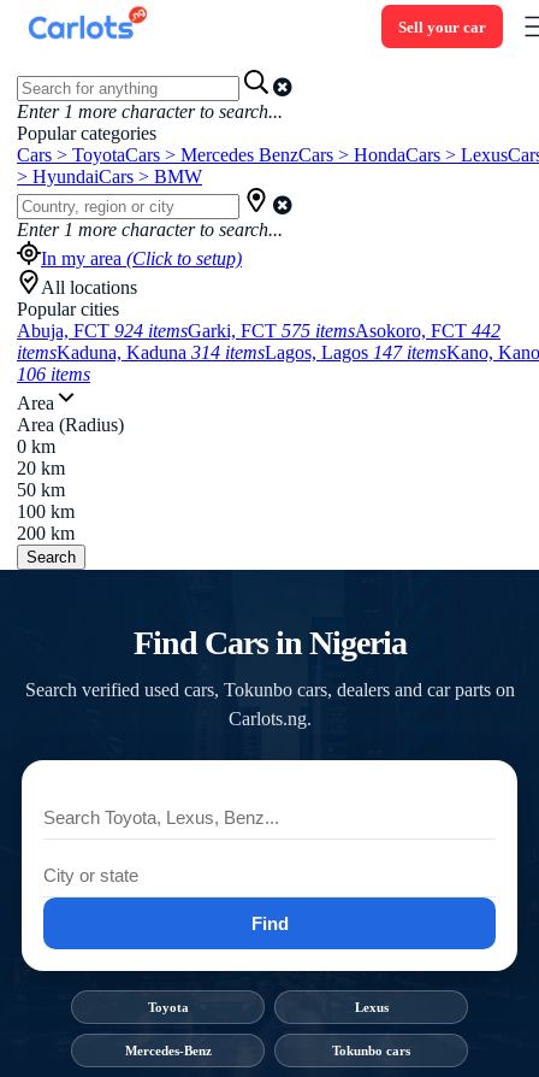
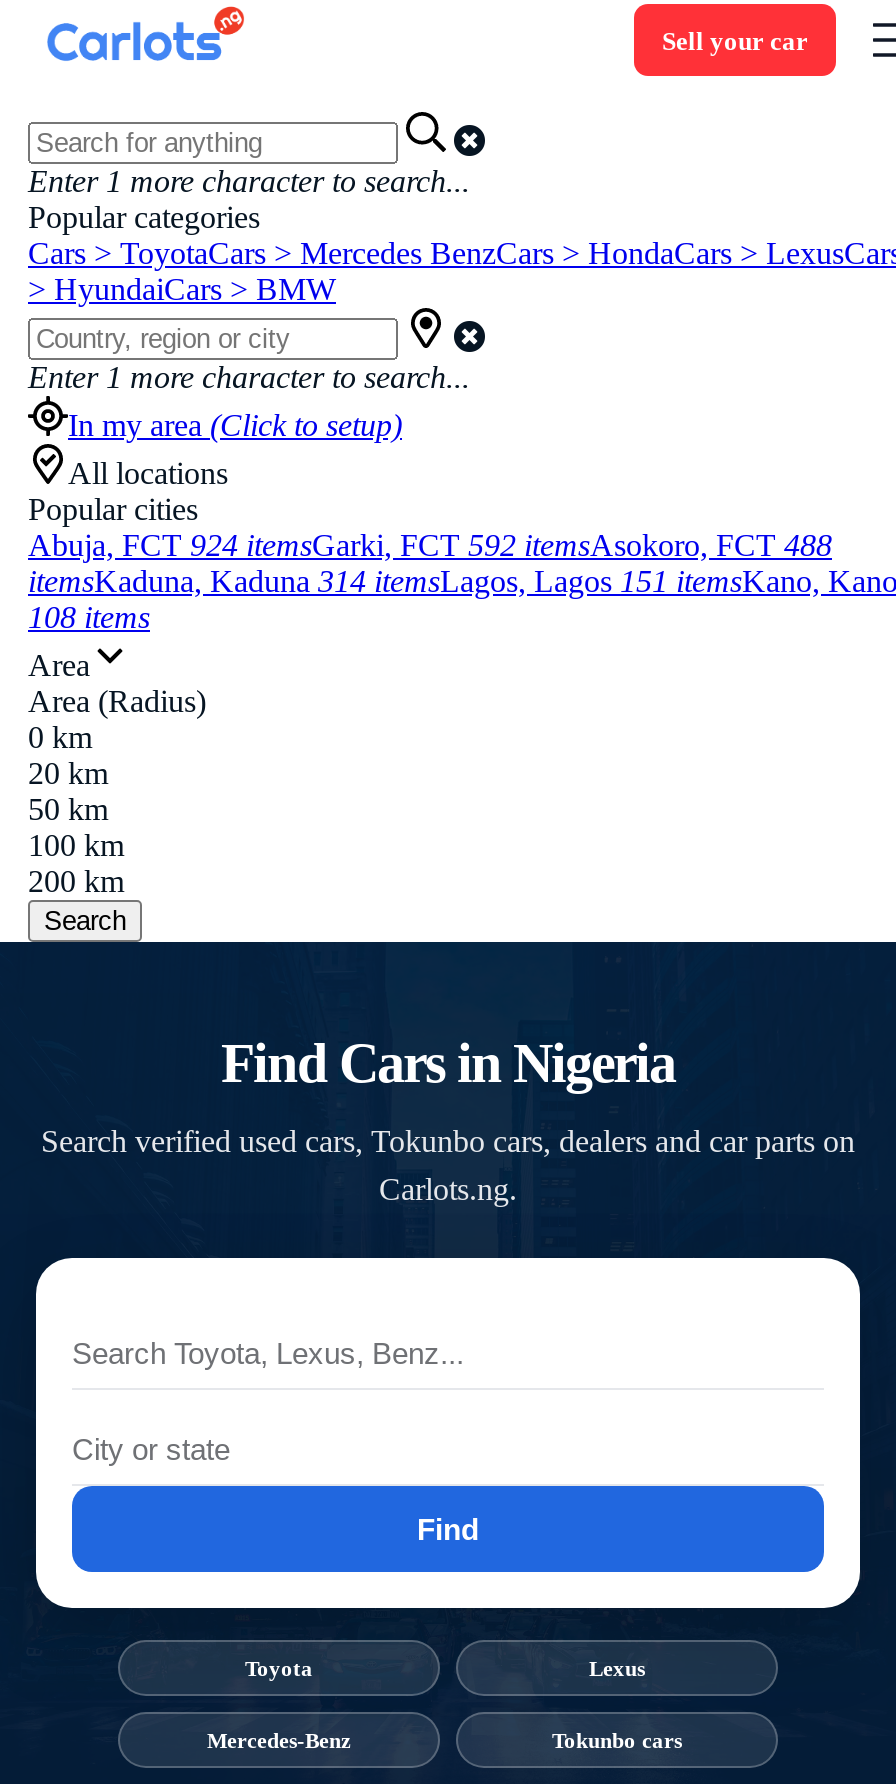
[17,320,500,341] Abuja, FCT 924 itemsGarki, FCT 575 itemsAsokoro, FCT 442 -> [28,528,832,562] Abuja, FCT 924 itemsGarki, FCT 592 itemsAsokoro, FCT 488
[17,342,539,363] itemsKaduna, Kaduna 314 itemsLagos, Lagos 147 itemsKano, Kano -> [28,564,896,598] itemsKaduna, Kaduna 314 itemsLagos, Lagos 151 itemsKano, Kano
[17,364,90,384] 106 items -> [28,600,150,634] 108 items

